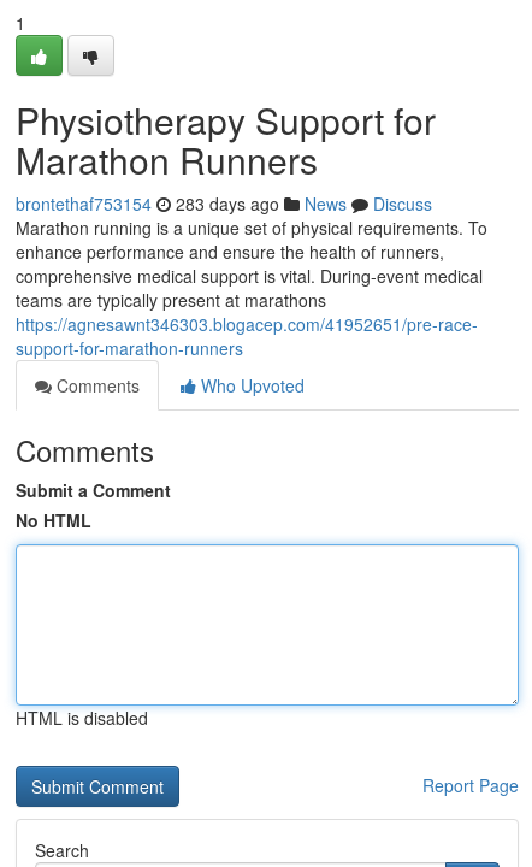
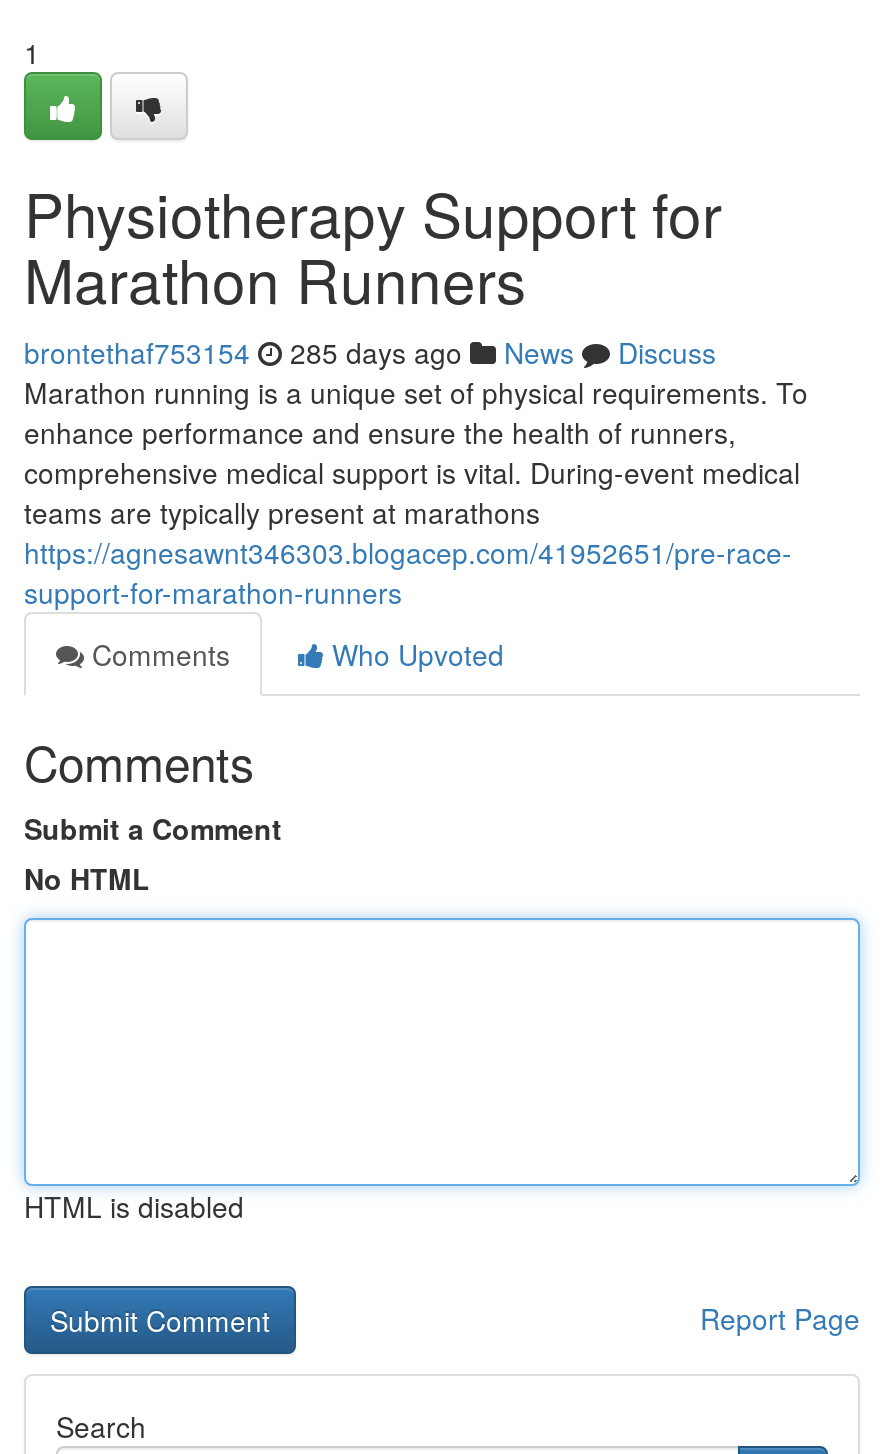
[16,191,432,216] brontethaf753154 283 days ago News Discuss -> [24,332,716,372] brontethaf753154 285 days ago News Discuss

